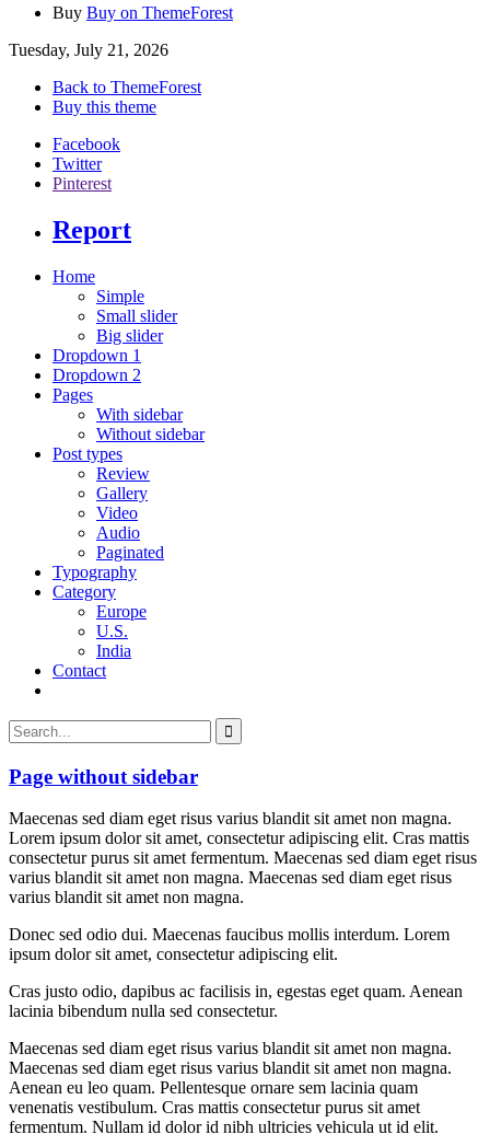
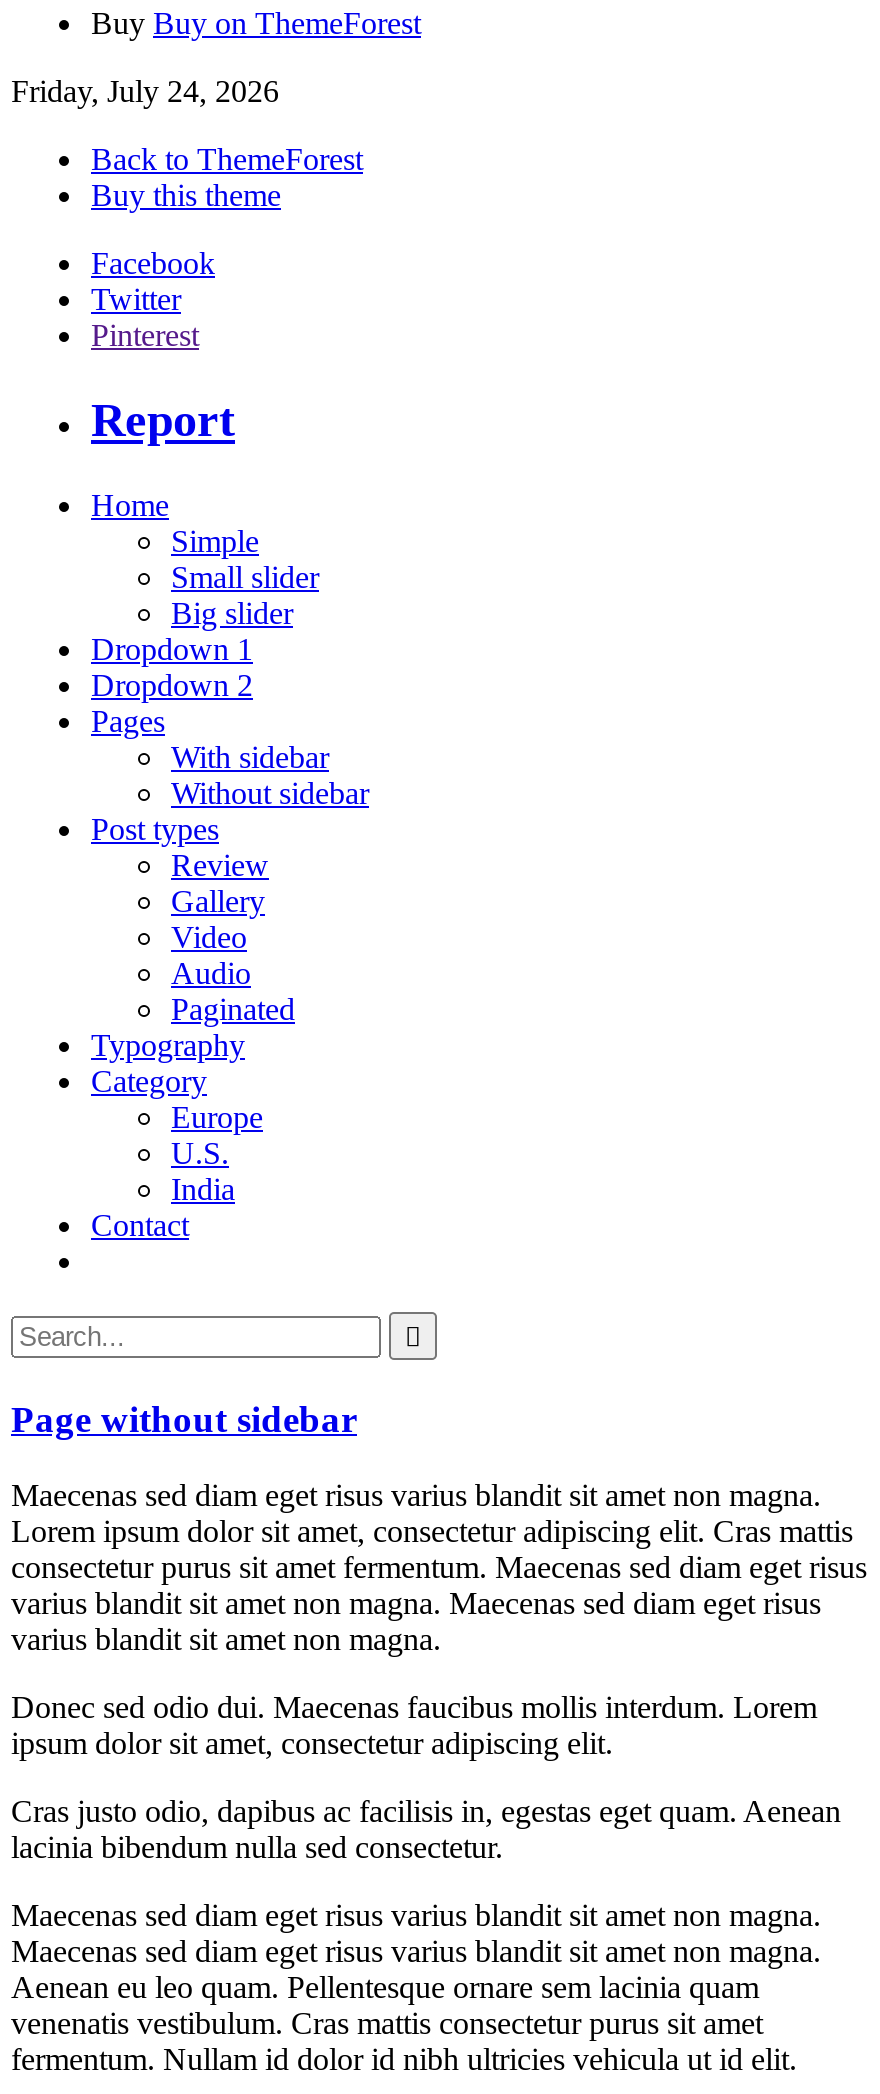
[9,40,168,59] Tuesday, July 21, 2026 -> [11,74,279,108] Friday, July 24, 2026

